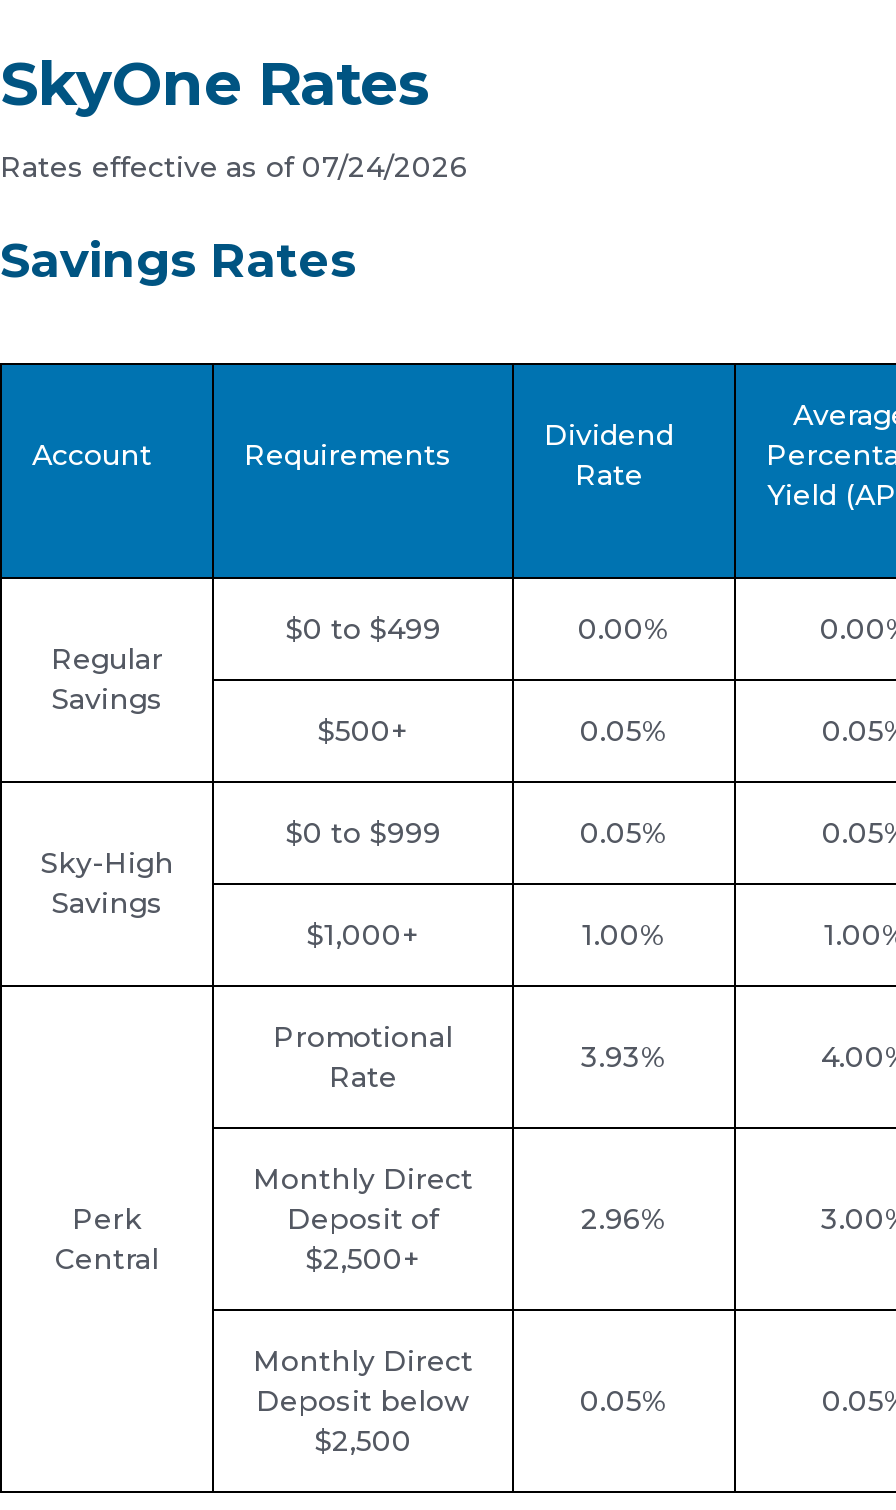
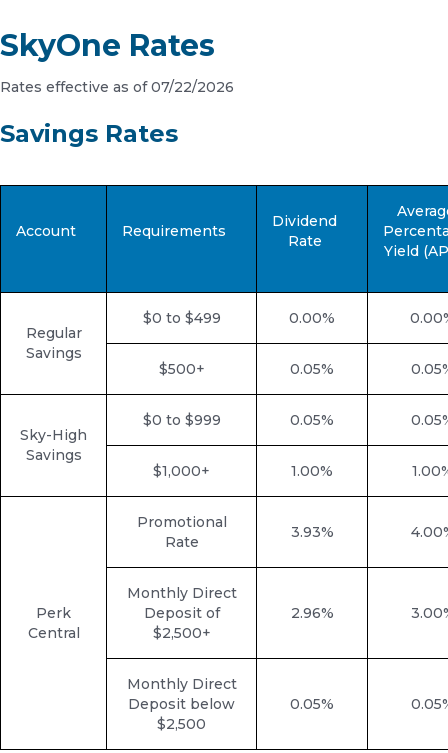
[0,149,468,185] Rates effective as of 07/24/2026 -> [0,78,234,96] Rates effective as of 07/22/2026

